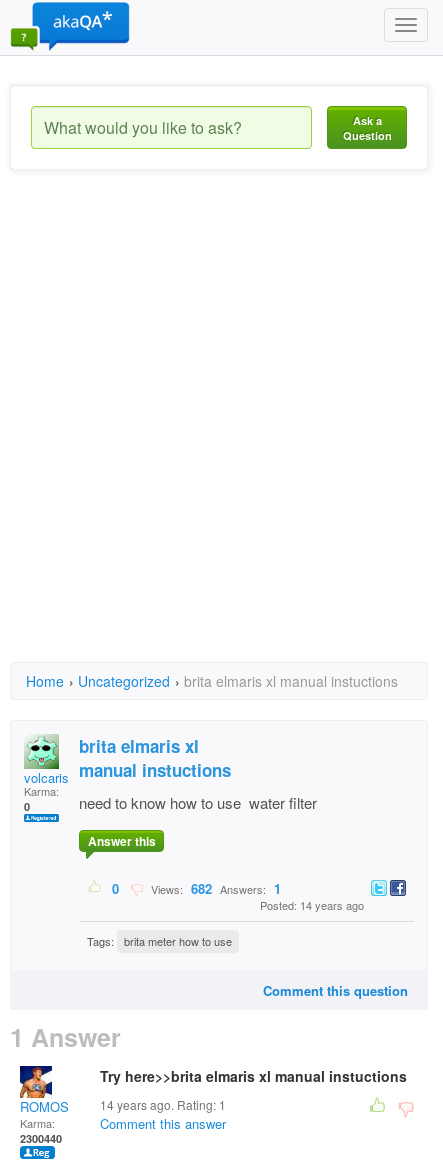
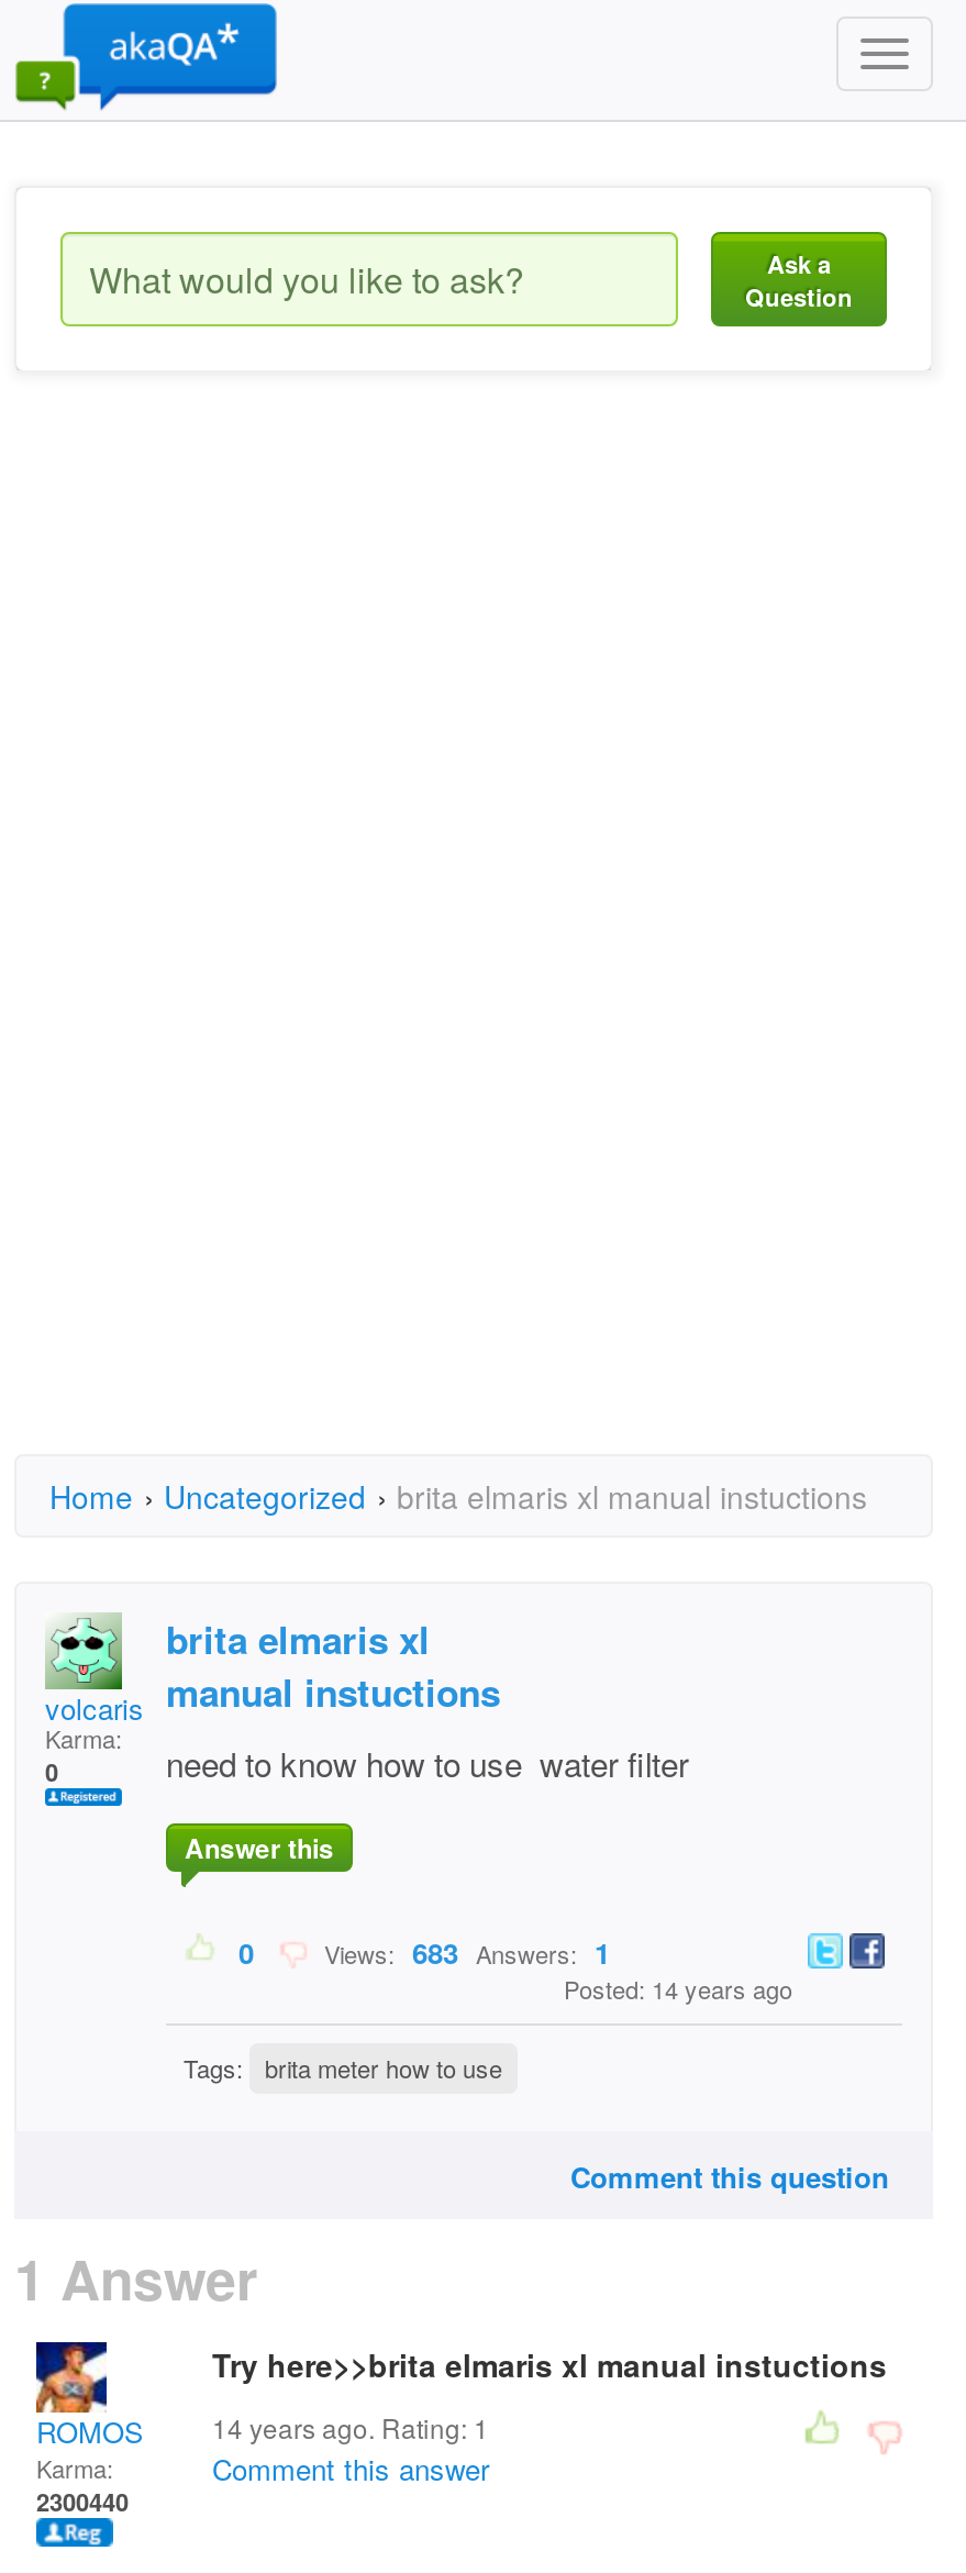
[145,879,281,898] Views: 682 Answers: 1 -> [311,1931,610,1973] Views: 683 Answers: 1

